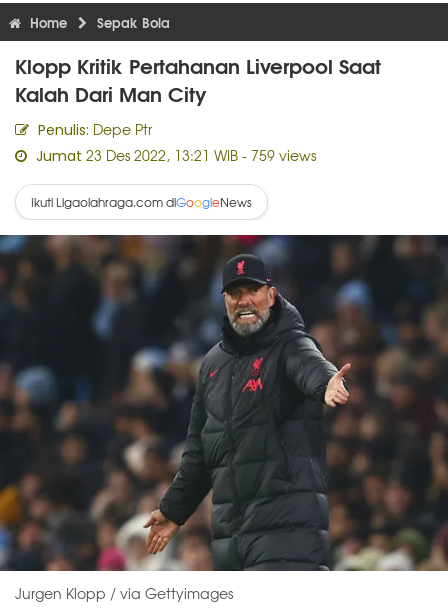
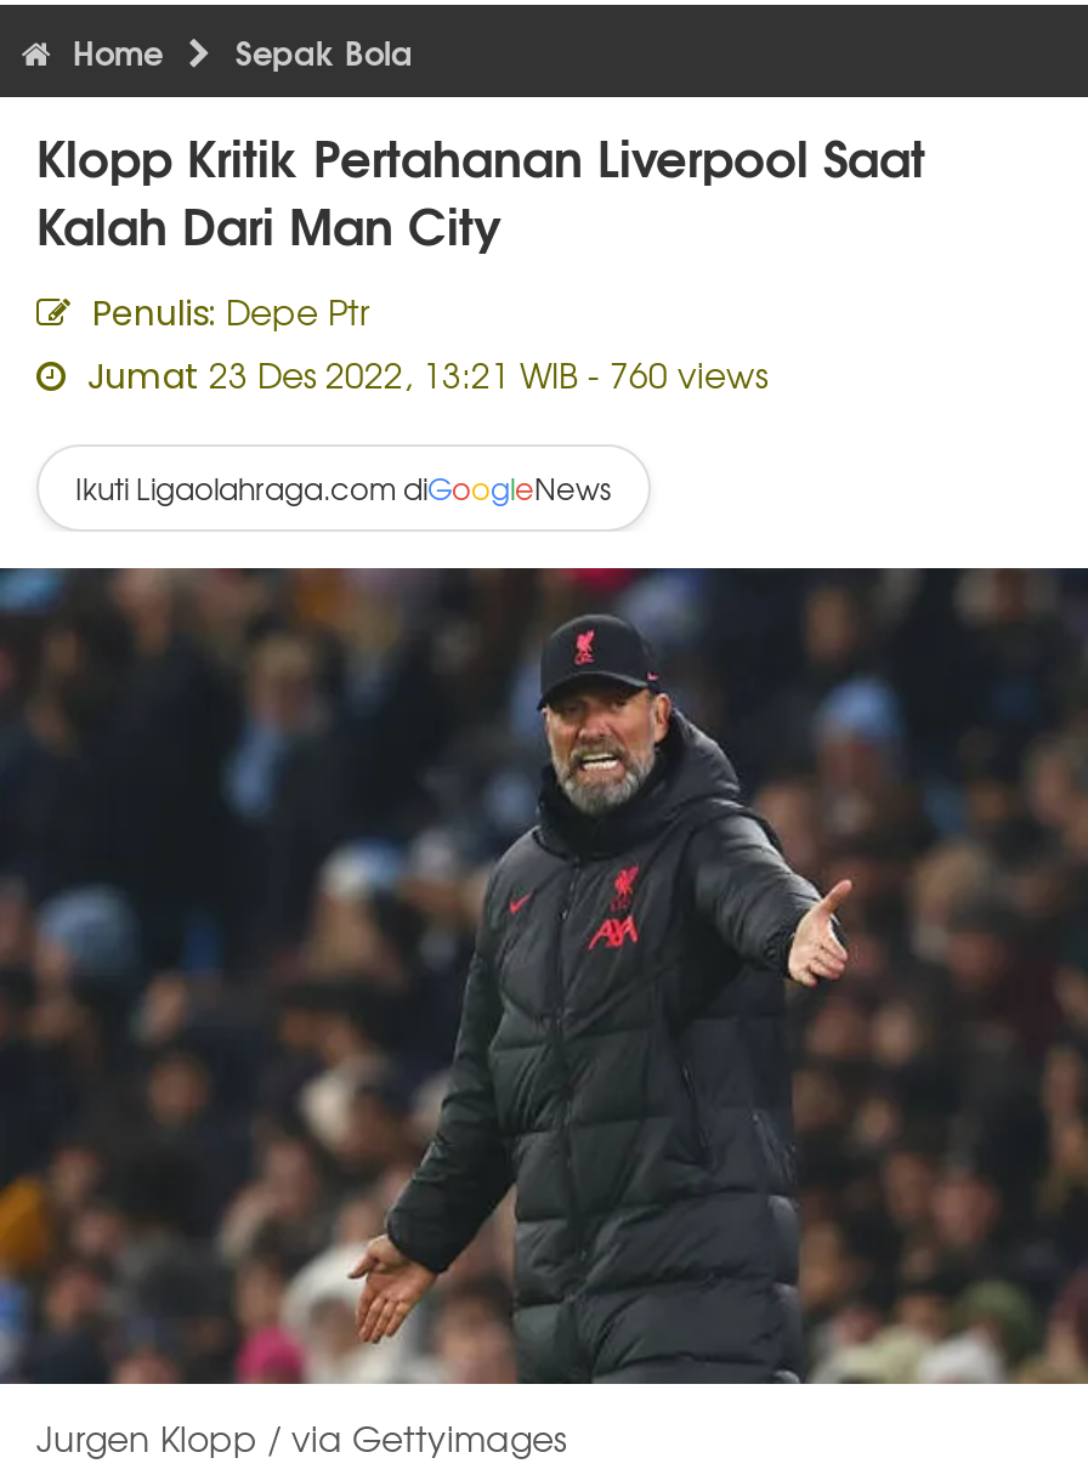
[32,145,316,165] Jumat 23 Des 2022, 13:21 WIB - 759 views -> [78,350,767,398] Jumat 23 Des 2022, 13:21 WIB - 760 views

